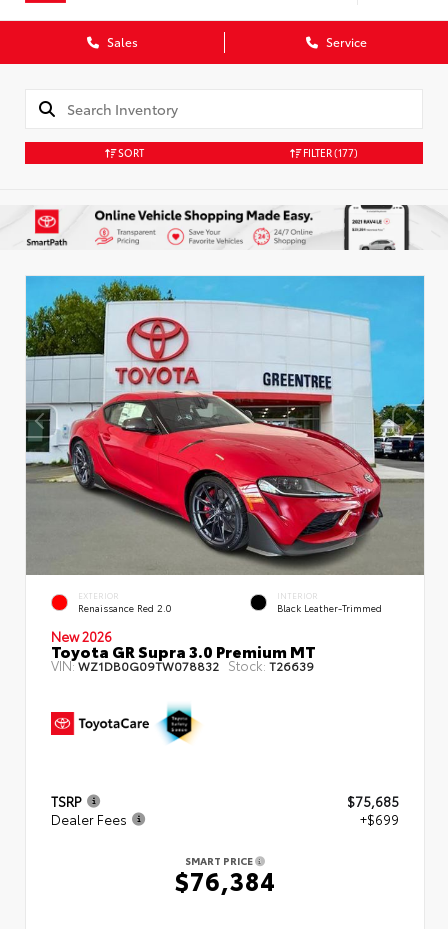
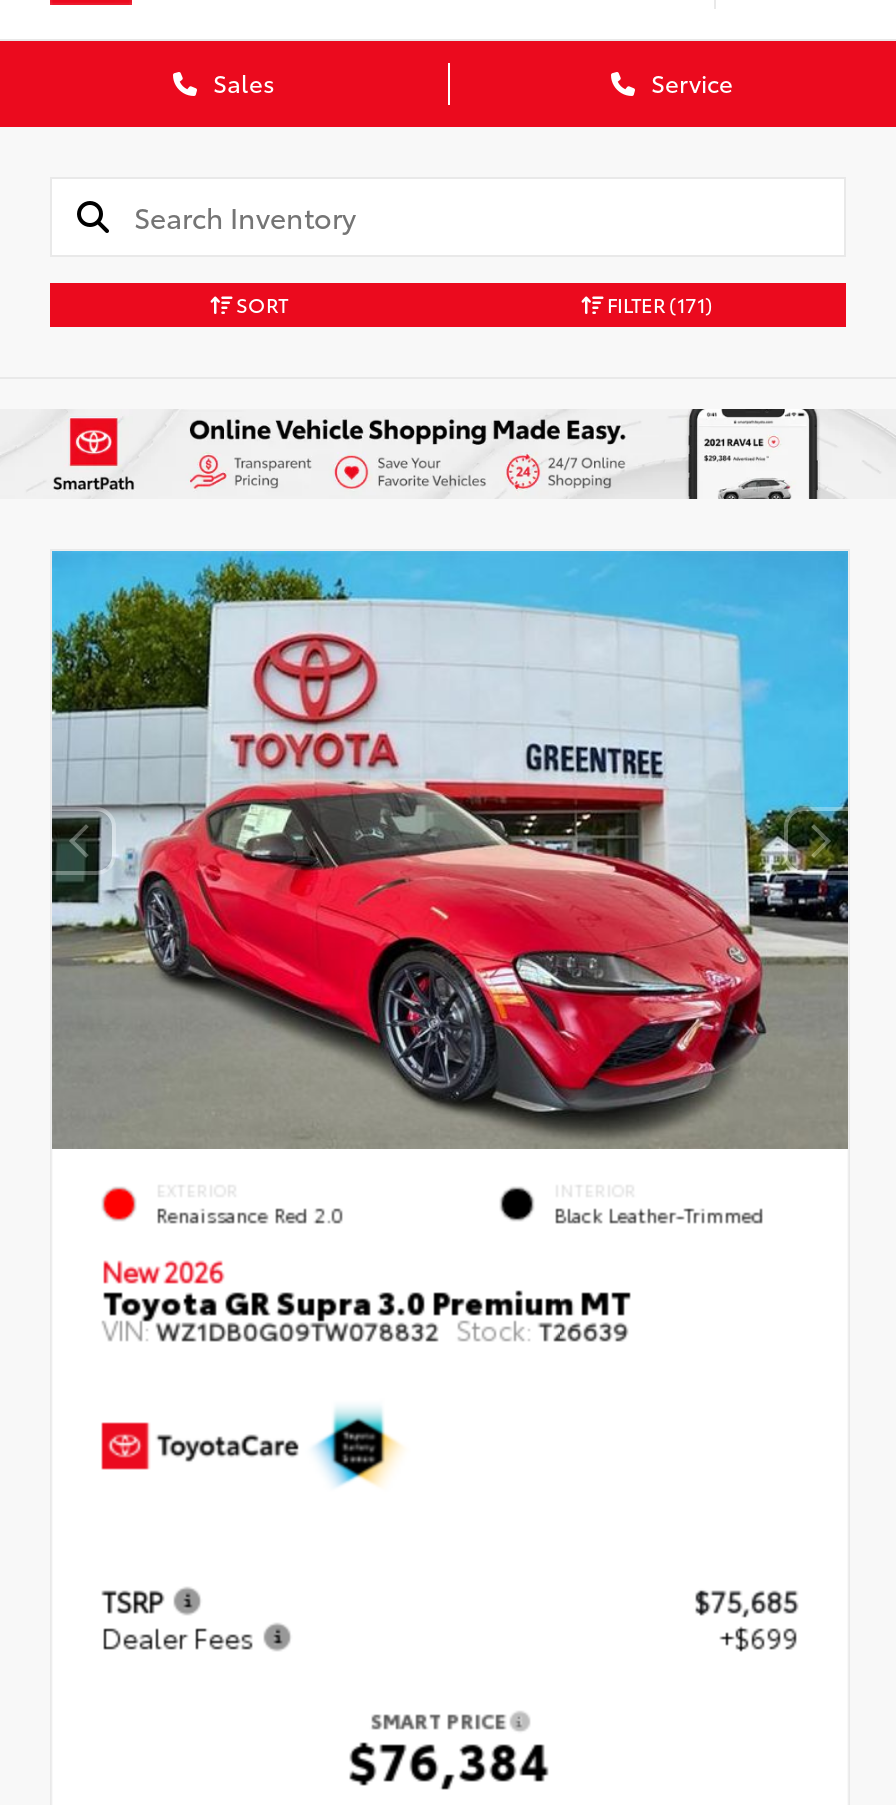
[300,145,357,160] FILTER (177) -> [603,289,713,319] FILTER (171)

